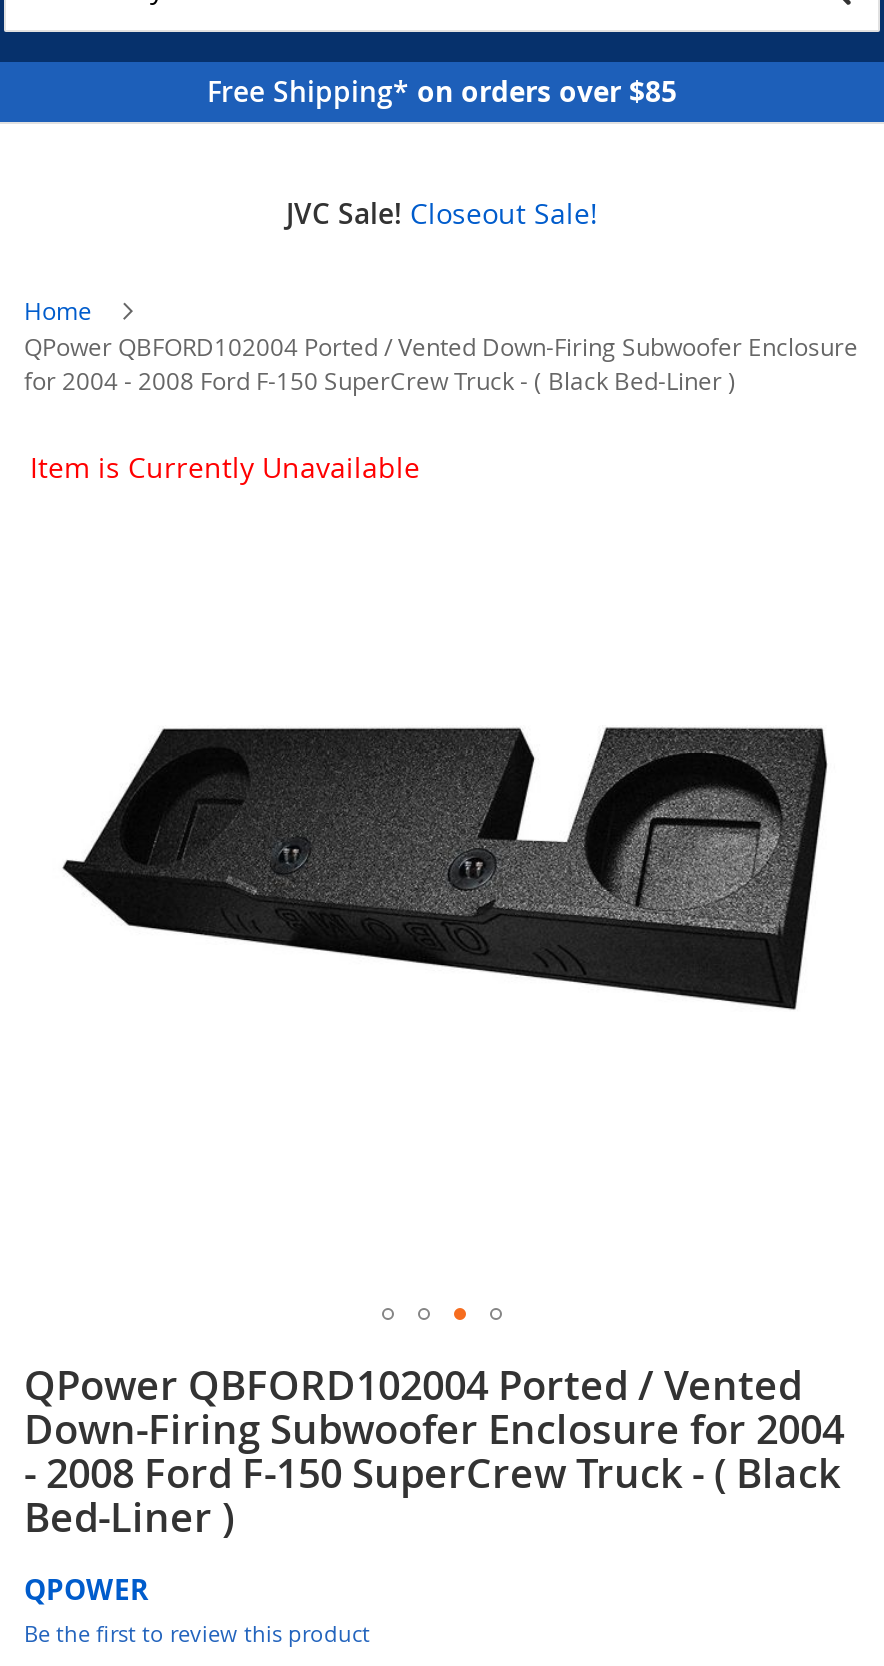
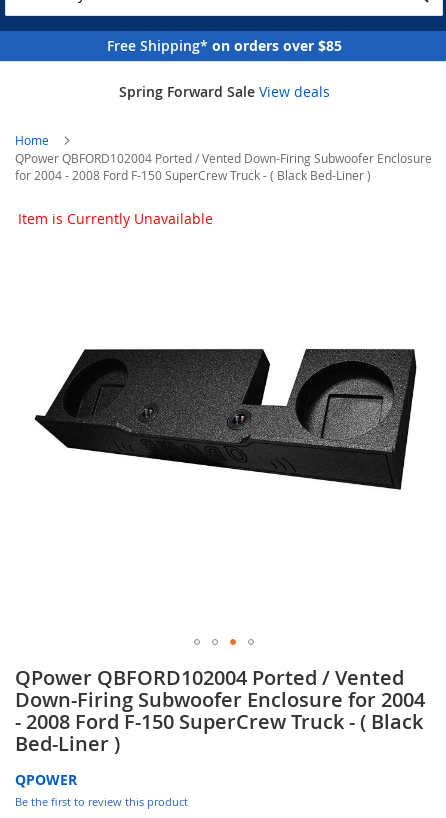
[286,194,598,232] JVC Sale! Closeout Sale! -> [118,82,329,101] Spring Forward Sale View deals

